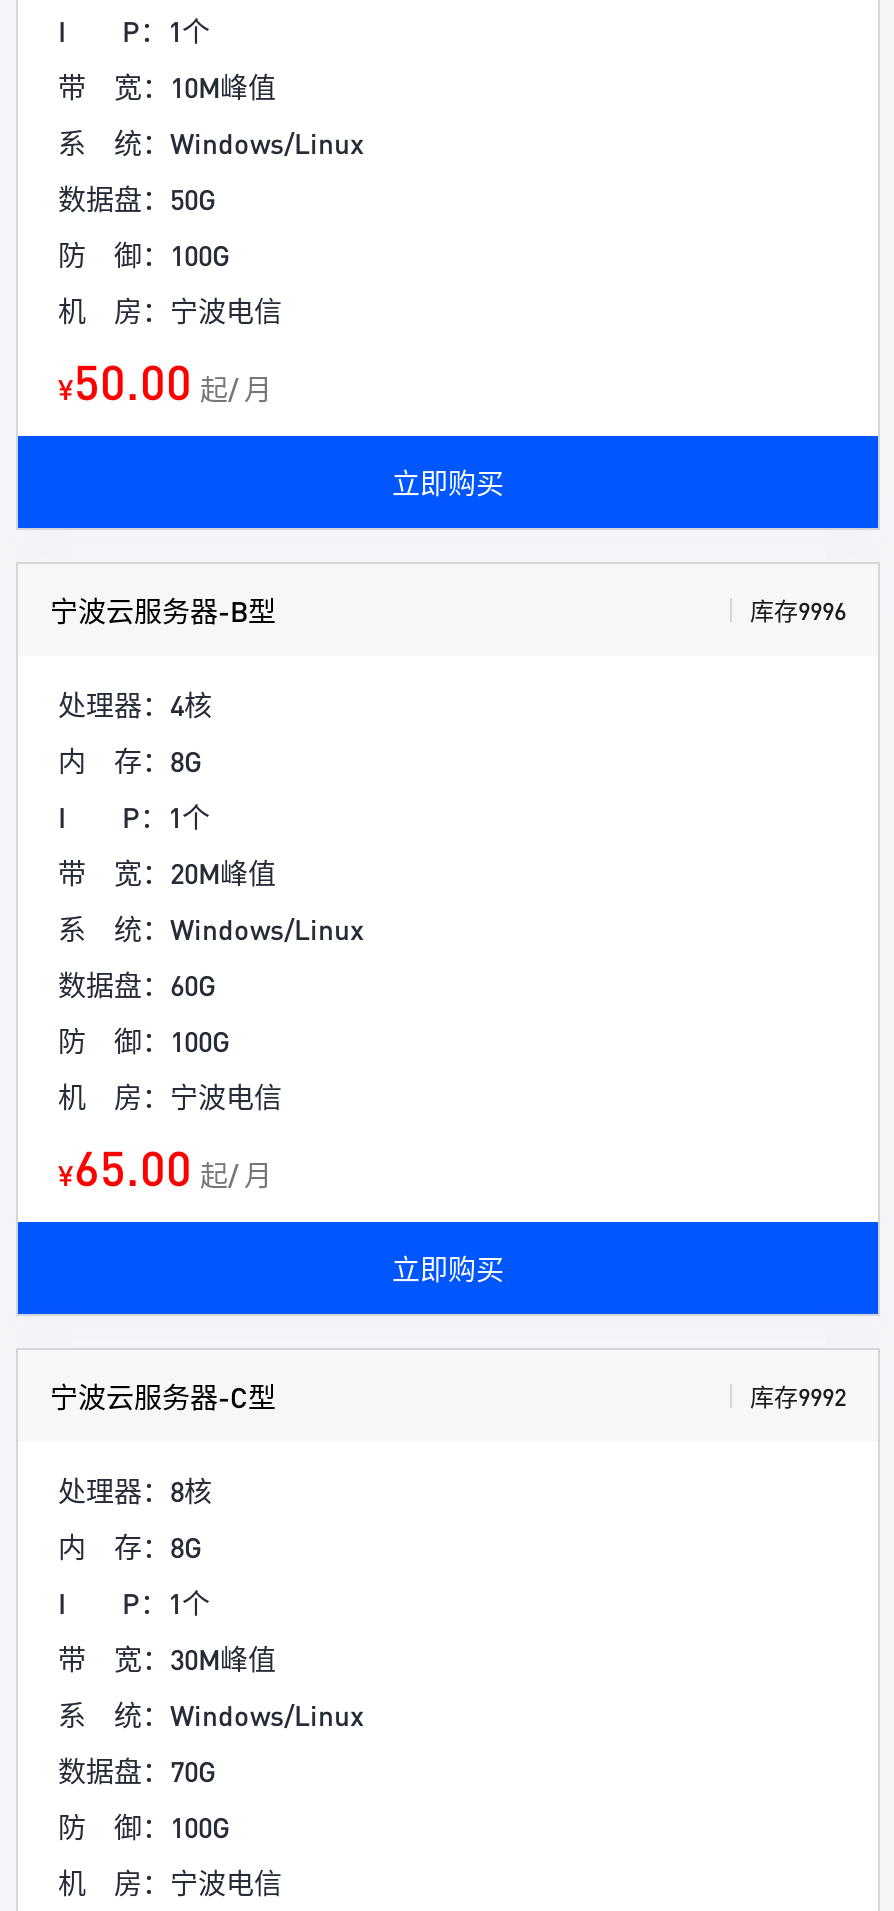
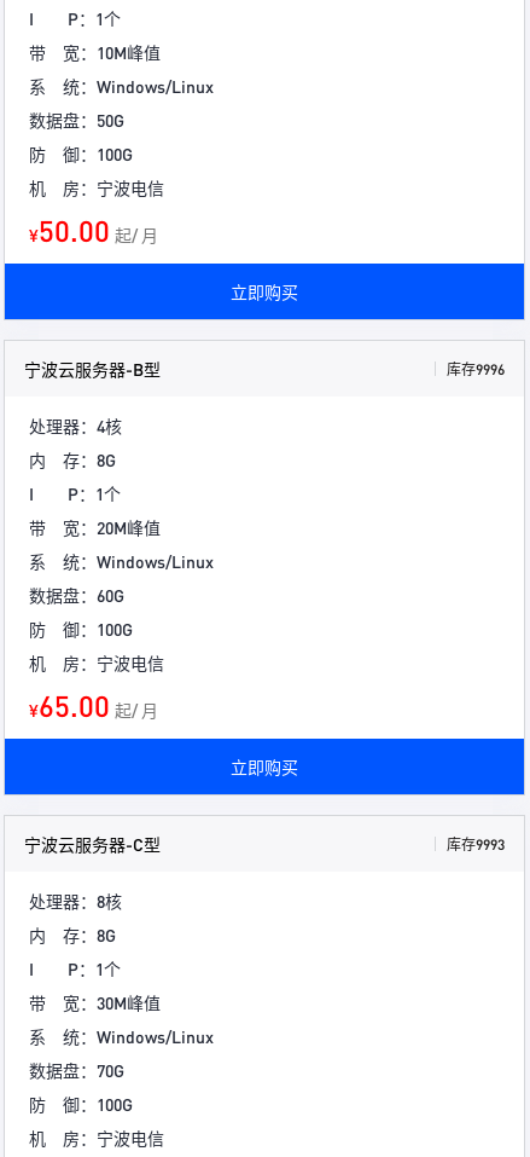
[750,1382,846,1412] 库存9992 -> [447,835,505,854] 库存9993

